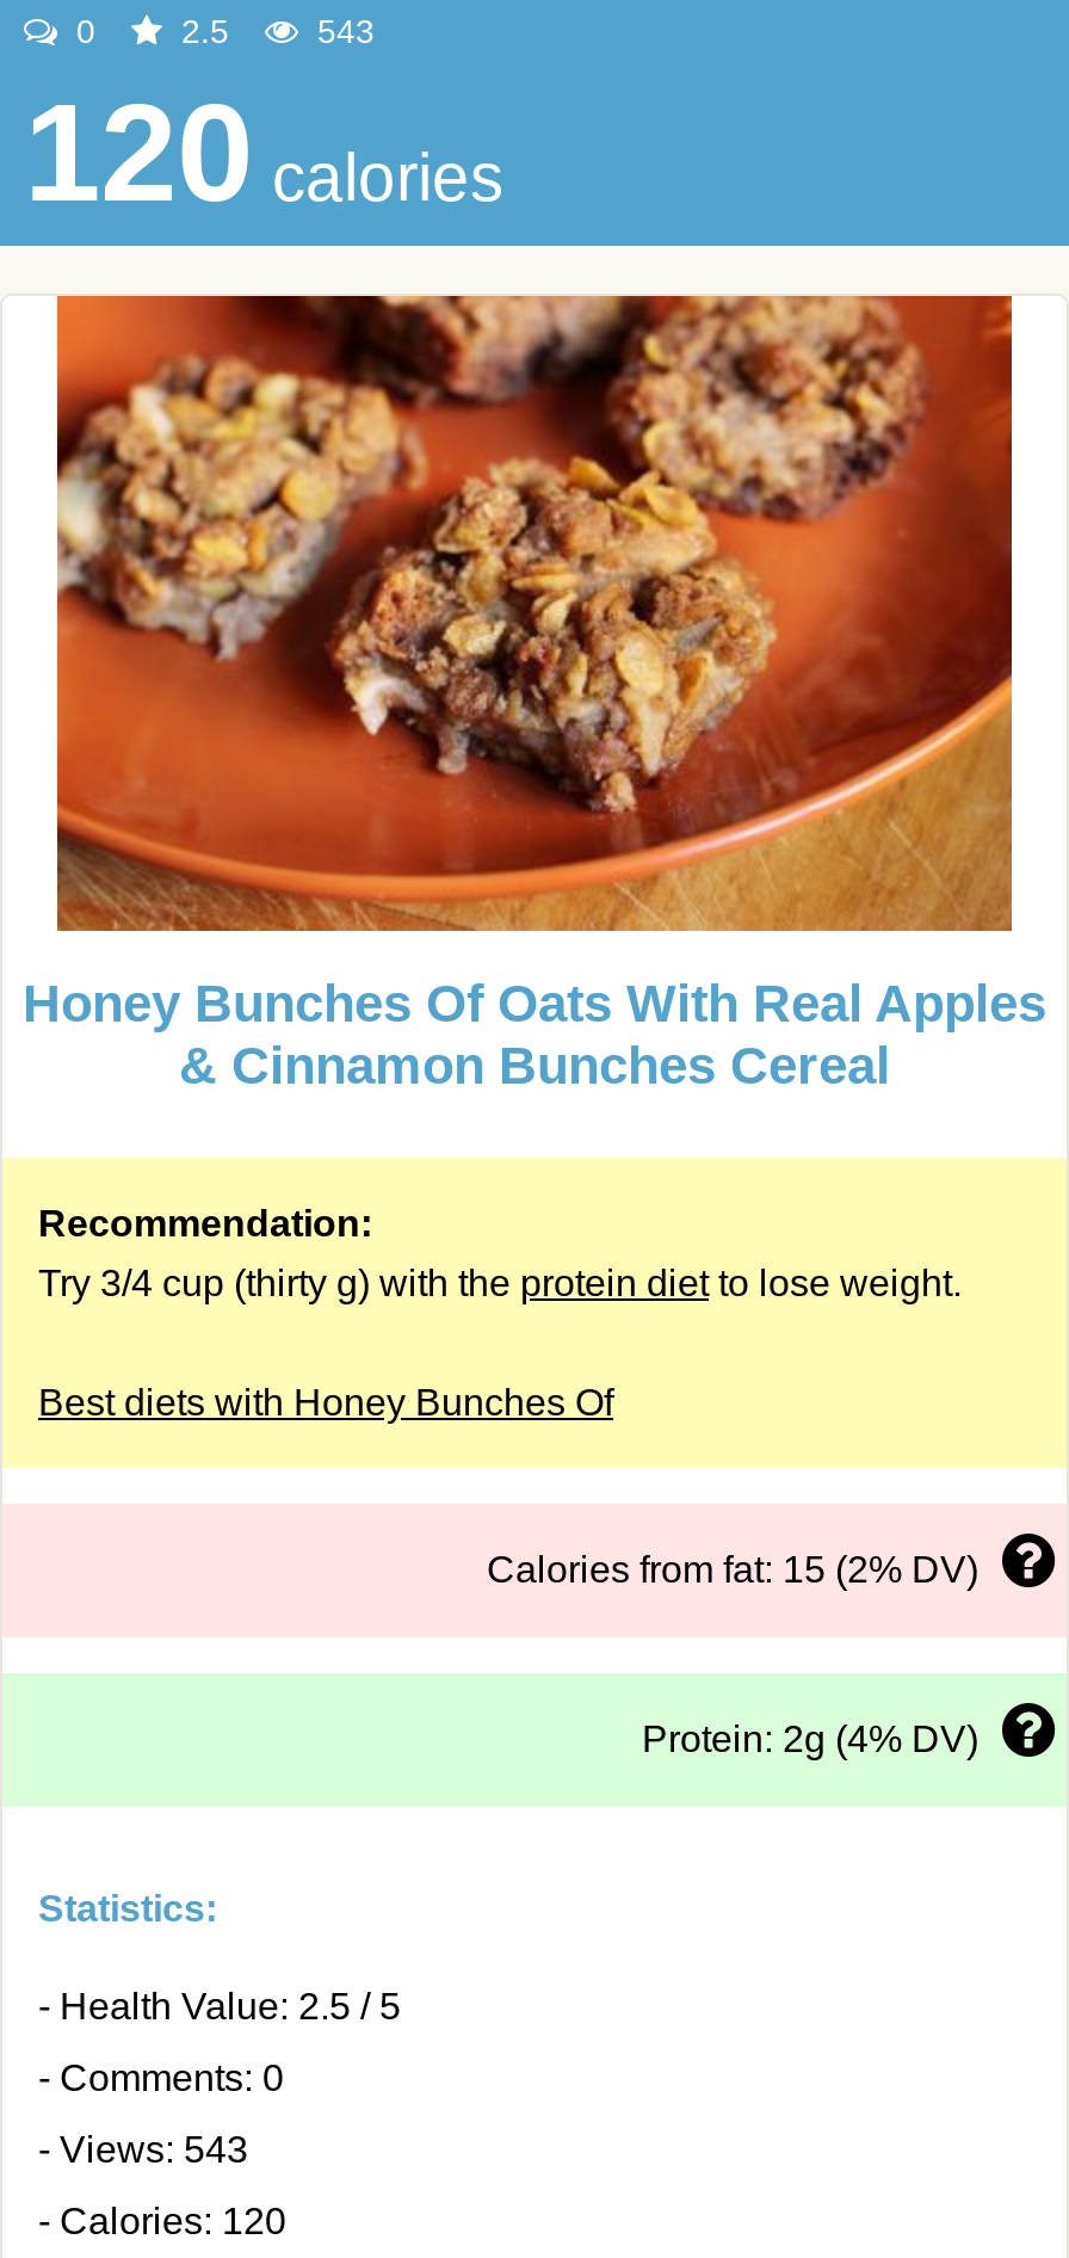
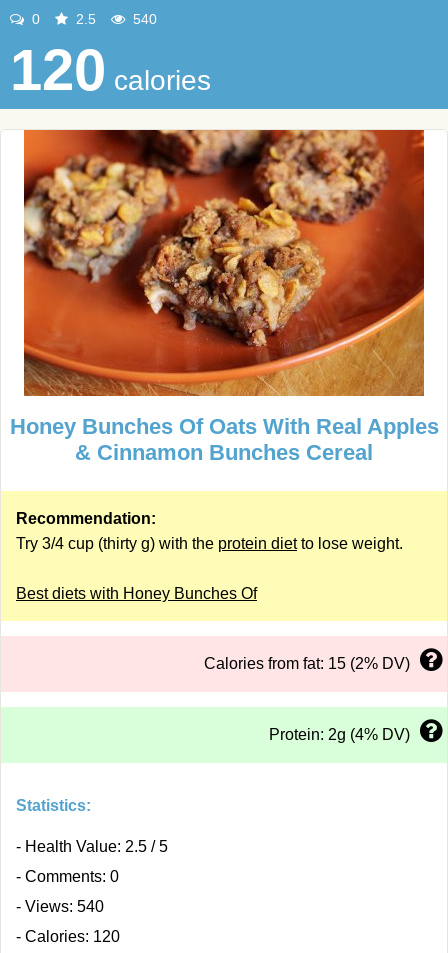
[308,12,375,50] 543 -> [129,11,157,27] 540
[38,2129,248,2170] - Views: 543 -> [16,898,104,915] - Views: 540

